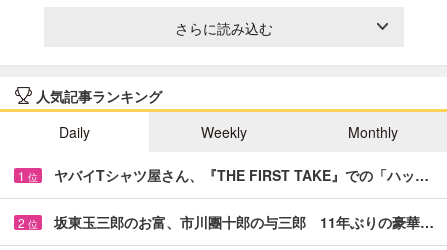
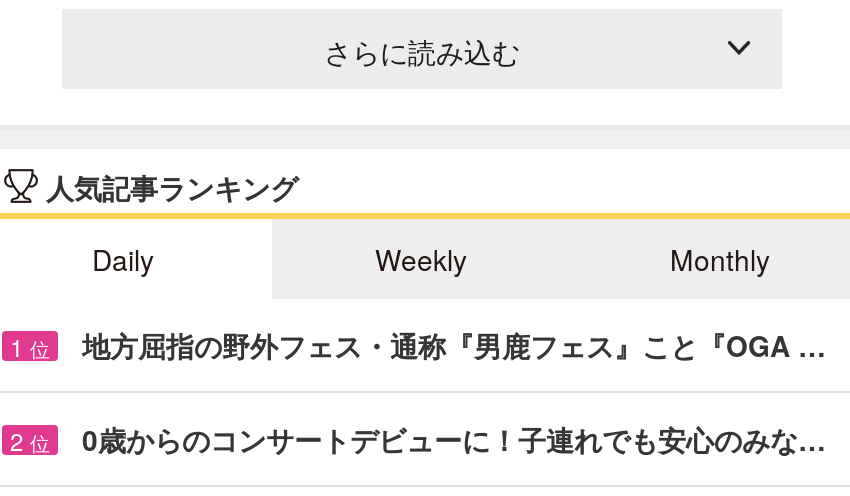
[54,165,429,185] ヤバイTシャツ屋さん、『THE FIRST TAKE』での「ハッ… -> [82,325,826,365] 地方屈指の野外フェス・通称『男鹿フェス』こと『OGA …
[54,212,434,232] 坂東玉三郎のお富、市川團十郎の与三郎 11年ぶりの豪華… -> [82,419,826,459] 0歳からのコンサートデビューに！子連れでも安心のみな…

